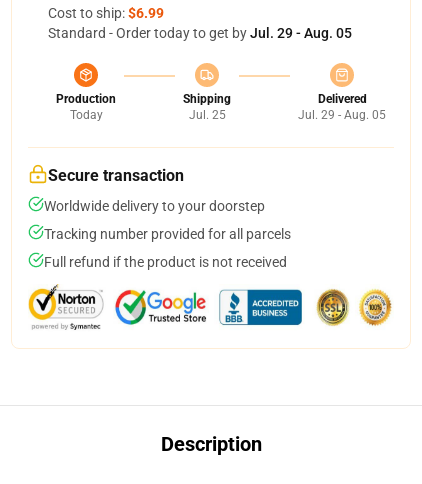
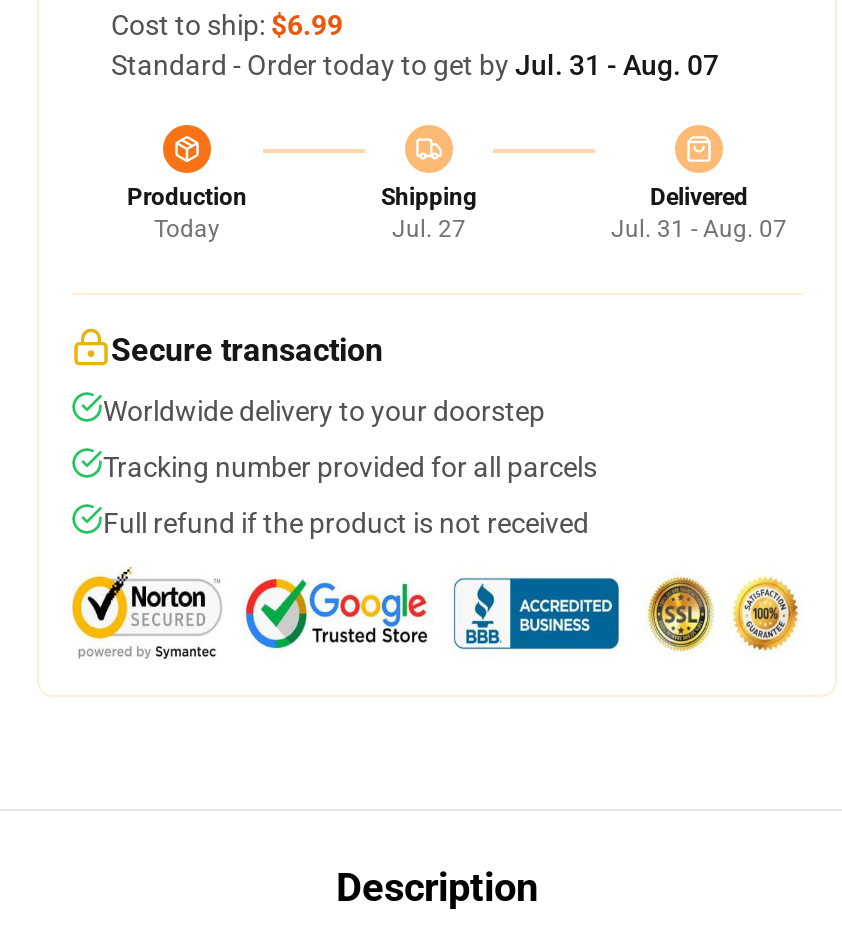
[48,25,352,41] Standard - Order today to get by Jul. 29 - Aug. 05 -> [111,49,719,81] Standard - Order today to get by Jul. 31 - Aug. 07
[188,108,225,122] Jul. 25 -> [392,215,466,243] Jul. 27
[298,108,386,122] Jul. 29 - Aug. 05 -> [611,215,787,243] Jul. 31 - Aug. 07

